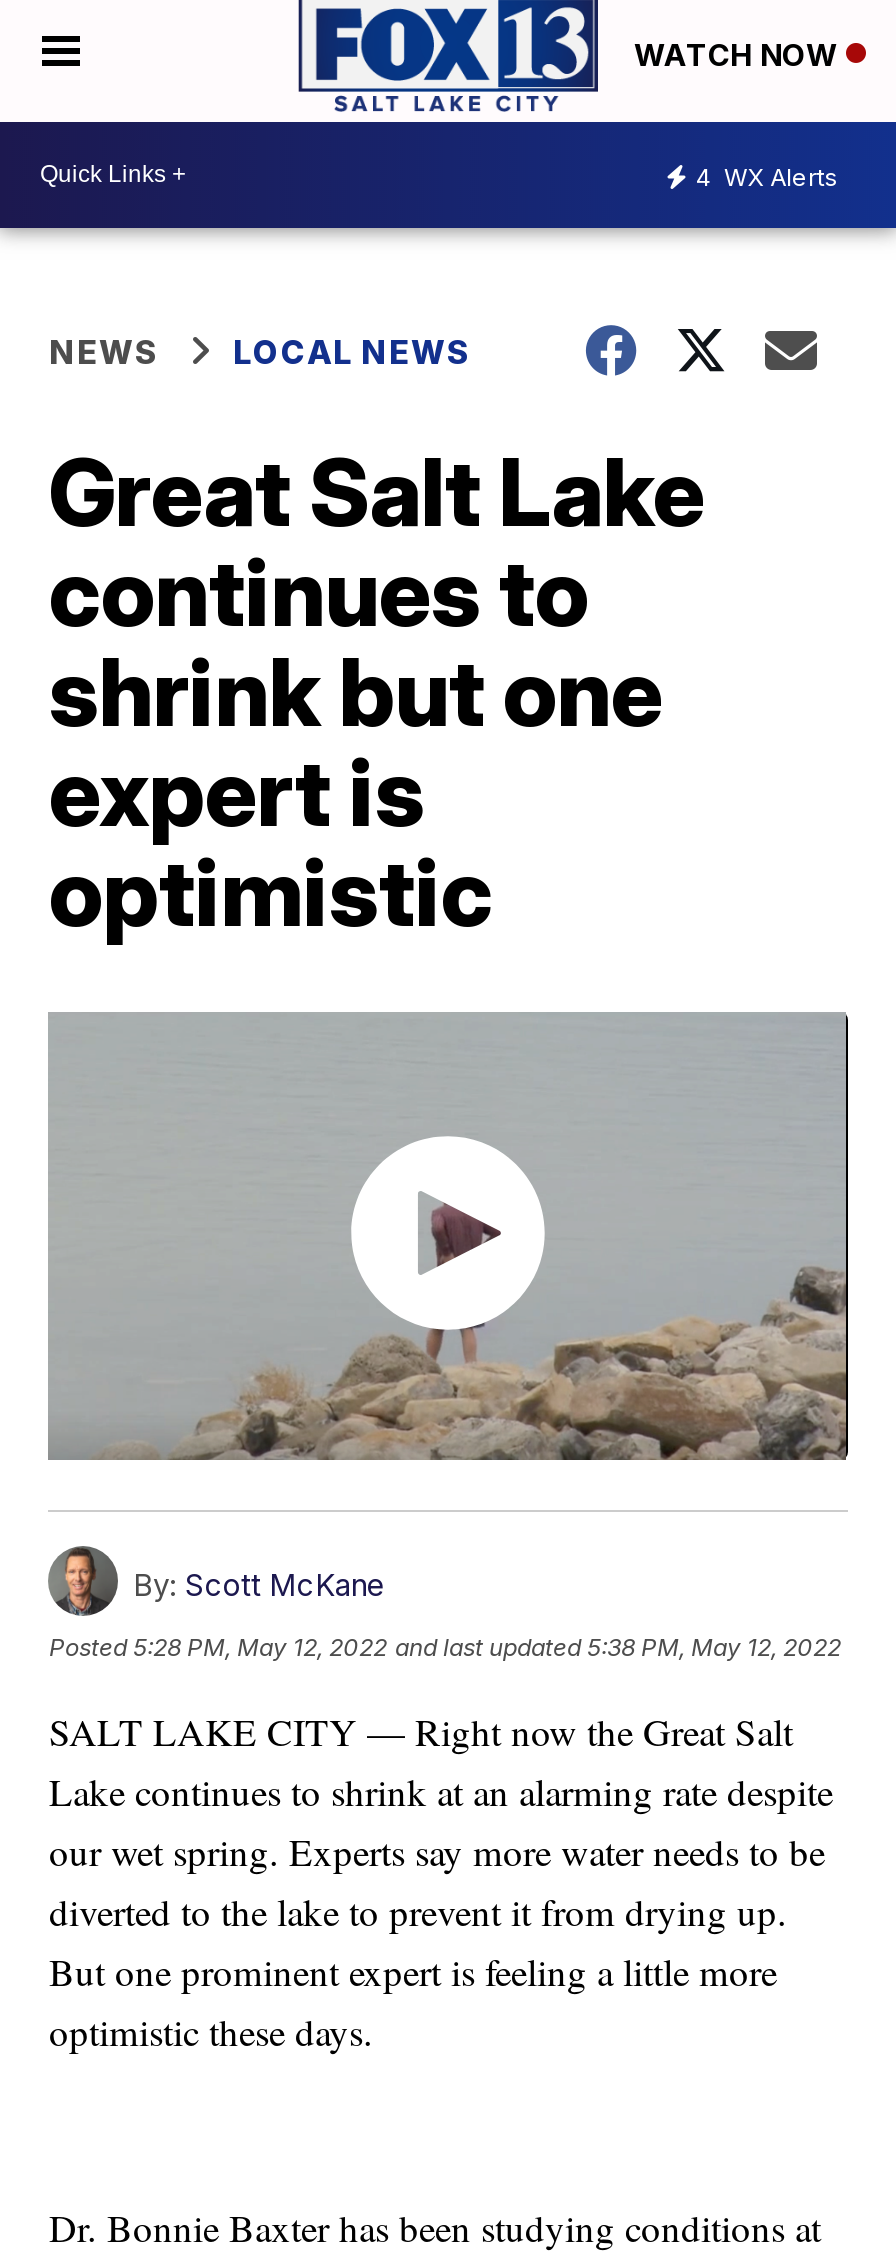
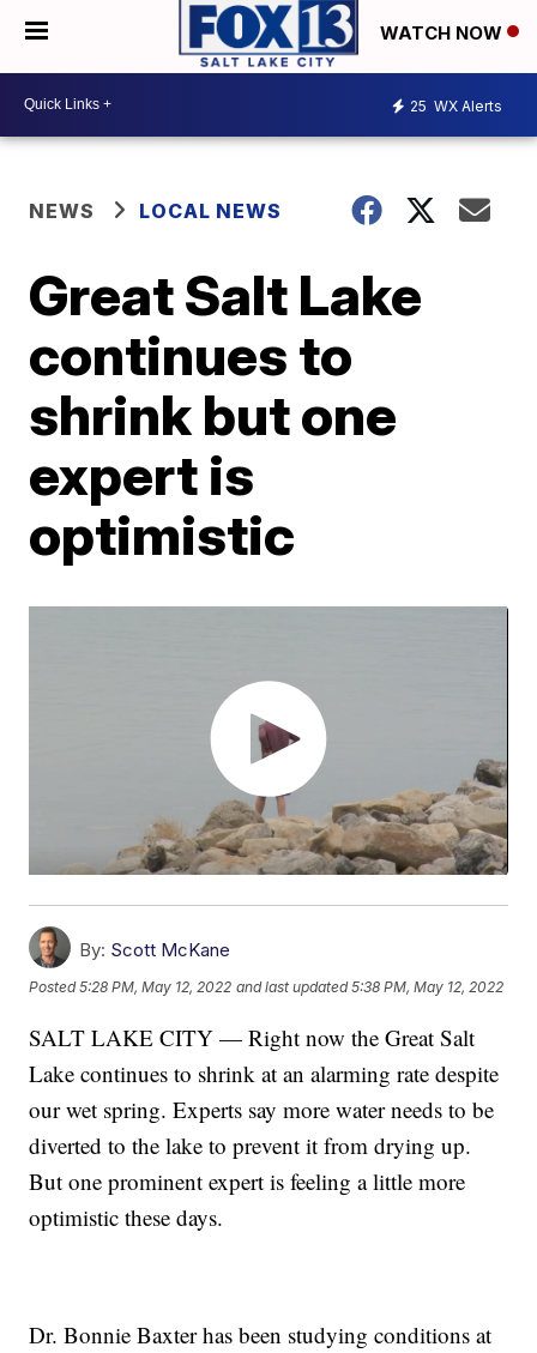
[696,162,838,192] 4 WX Alerts -> [410,97,502,115] 25 WX Alerts

